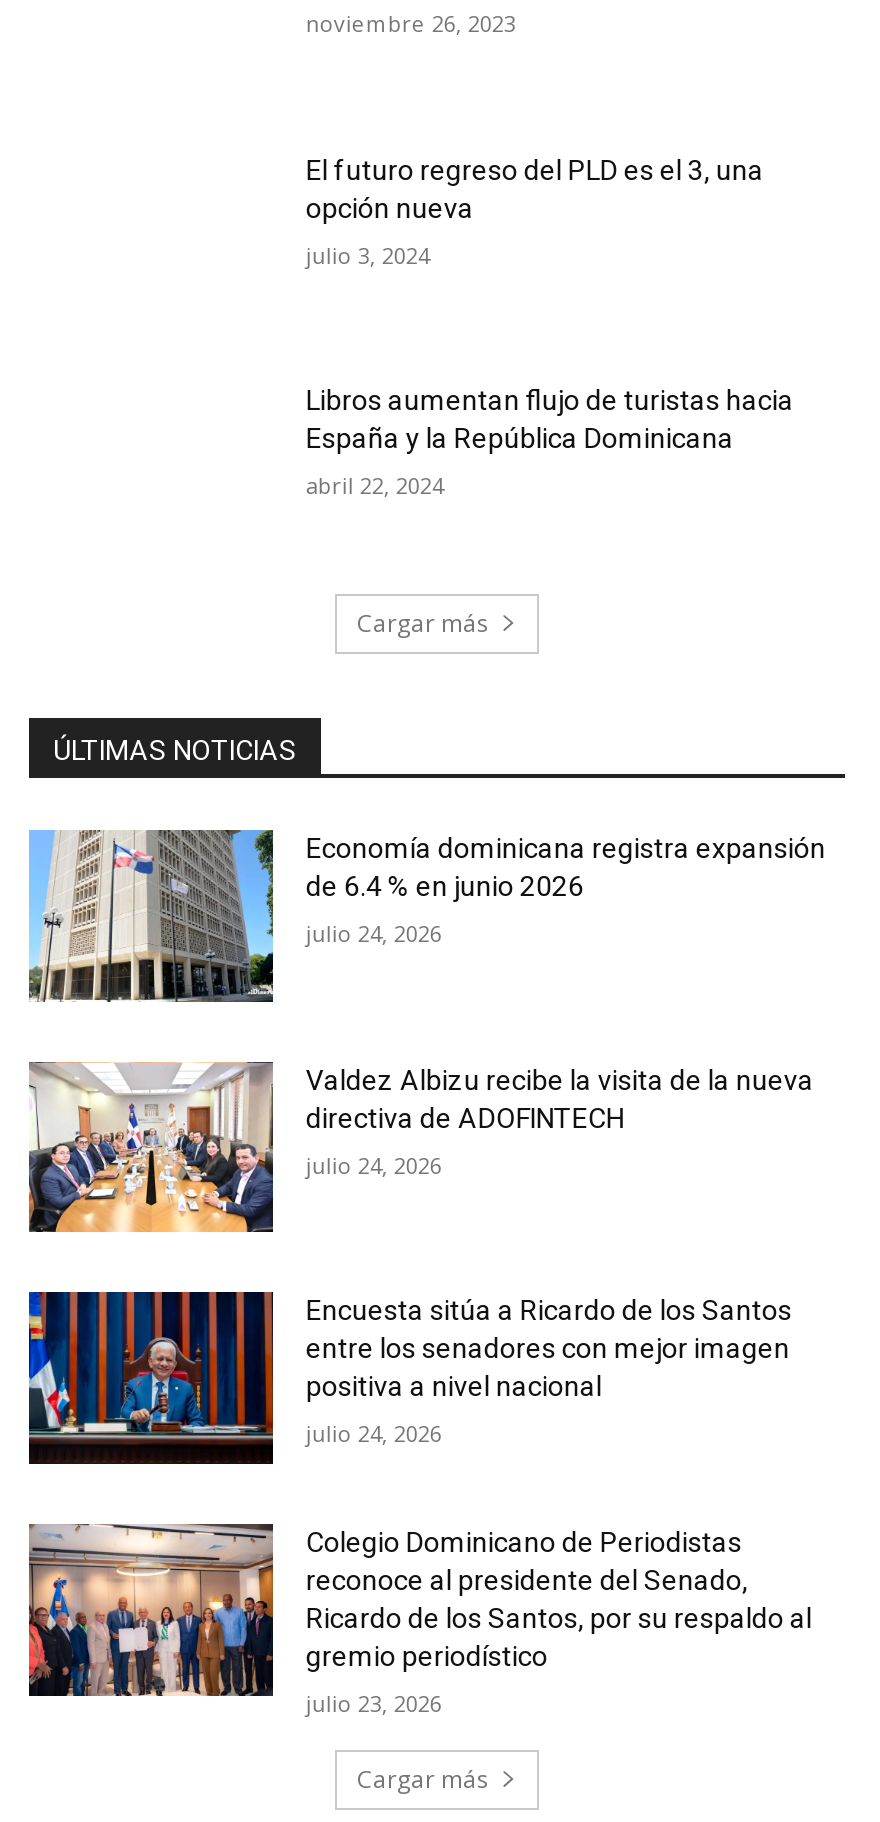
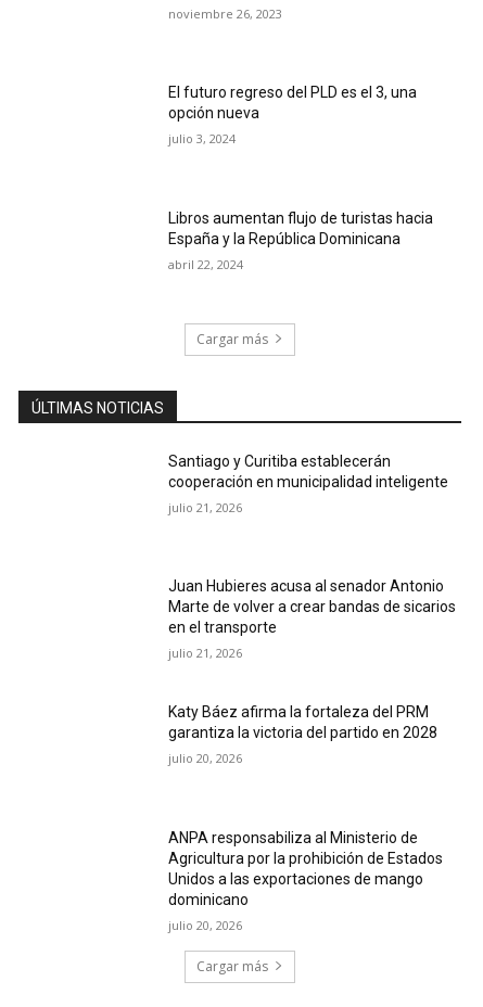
[27,827,275,1005] [image] -> none
[306,832,826,902] Economía dominicana registra expansión | de 6.4 % en junio 2026 -> [169,452,449,490] Santiago y Curitiba establecerán | cooperación en municipalidad inteligente
[306,918,442,948] julio 24, 2026 -> [169,499,242,515] julio 21, 2026
[27,1059,275,1235] [image] -> none
[306,1064,814,1134] Valdez Albizu recibe la visita de la nueva | directiva de ADOFINTECH -> [169,578,456,636] Juan Hubieres acusa al senador Antonio | Marte de volver a crear bandas de sicarios | en el transporte
[306,1150,442,1180] julio 24, 2026 -> [169,645,242,661] julio 21, 2026
[27,1289,275,1467] [image] -> none
[306,1295,792,1403] Encuesta sitúa a Ricardo de los Santos | entre los senadores con mejor imagen | positiva a nivel nacional -> [169,703,438,741] Katy Báez afirma la fortaleza del PRM | garantiza la victoria del partido en 2028
[306,1419,442,1449] julio 24, 2026 -> [169,750,242,766] julio 20, 2026
[27,1521,275,1699] [image] -> none
[306,1526,812,1672] Colegio Dominicano de Periodistas | reconoce al presidente del Senado, | Ricardo de los Santos, por su respaldo al | gremio periodístico -> [169,829,443,908] ANPA responsabiliza al Ministerio de | Agricultura por la prohibición de Estados | Unidos a las exportaciones de mango | dominicano
[306,1688,442,1718] julio 23, 2026 -> [169,917,242,933] julio 20, 2026

